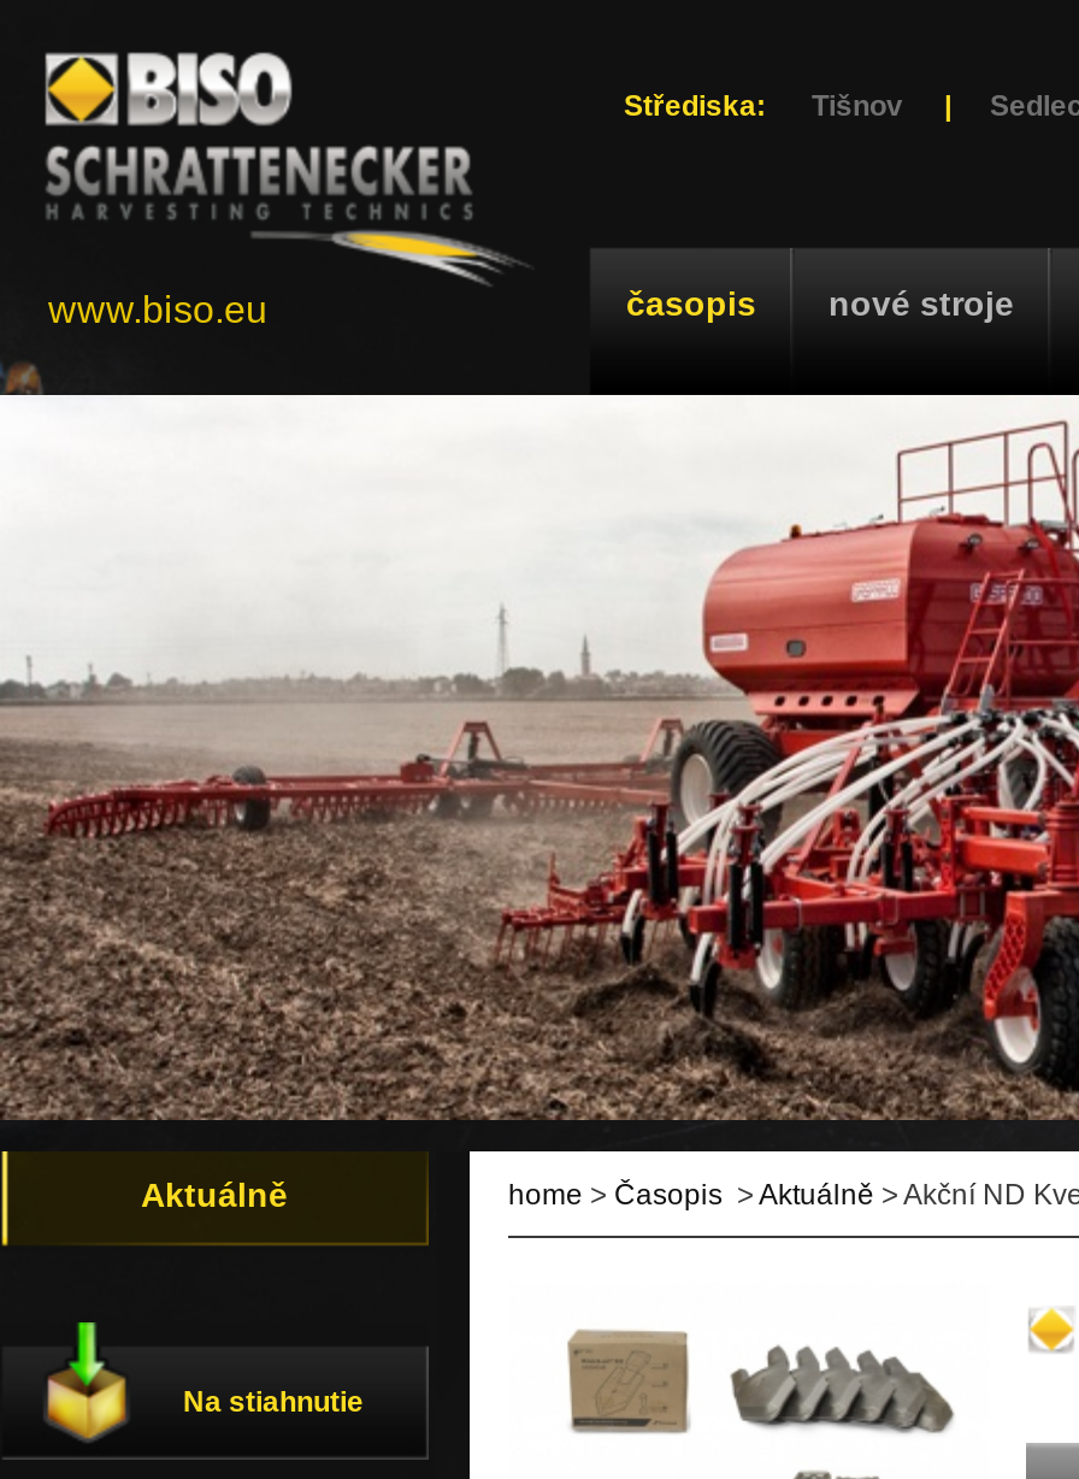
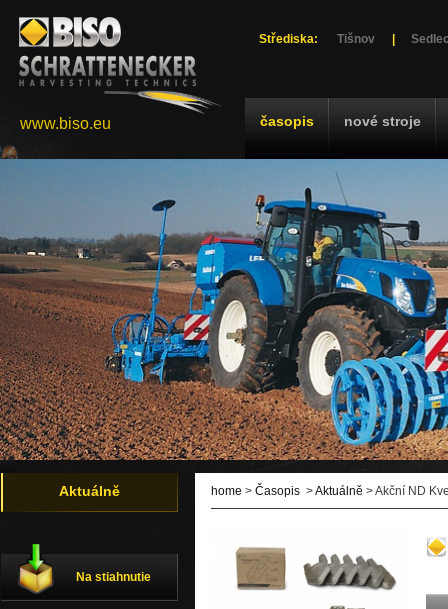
[7,393,1072,1120] [image] -> [3,158,445,460] [image]

